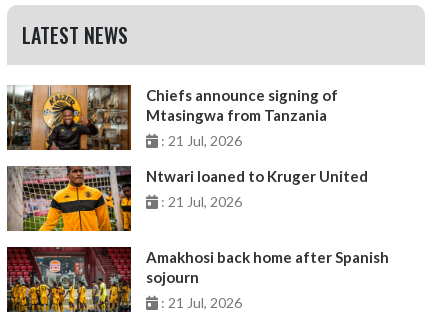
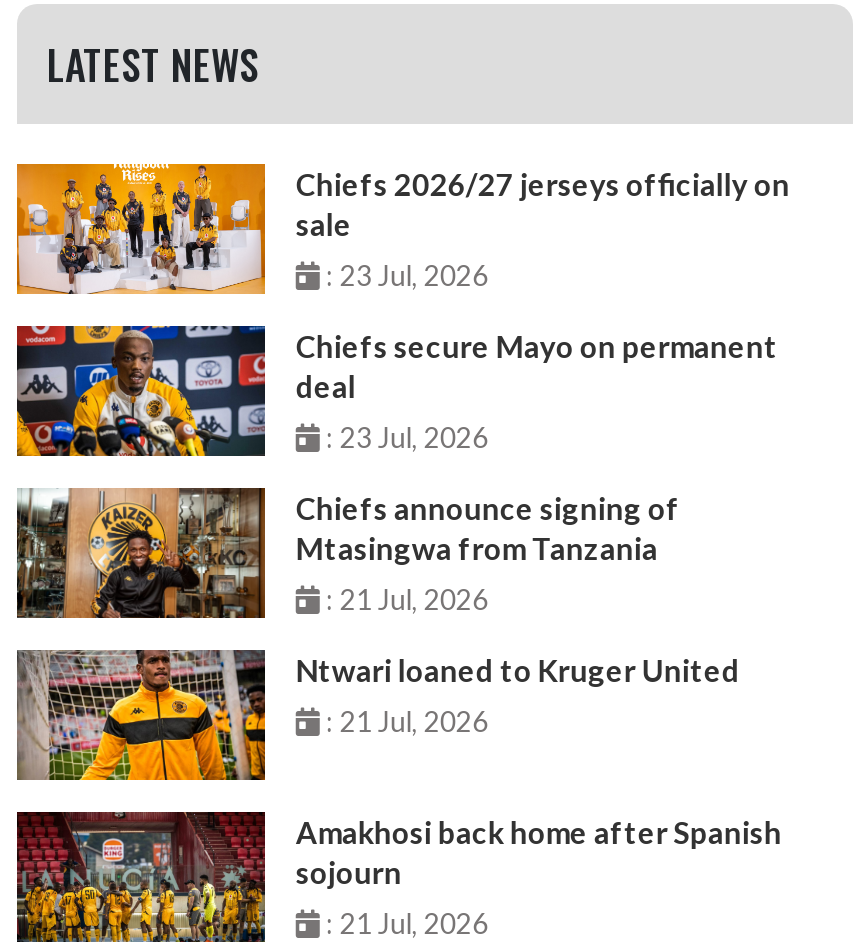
none -> [15,162,790,454] [image] | Chiefs 2026/27 jerseys officially on | sale | : 23 Jul, 2026 | Chiefs secure Mayo on permanent | deal | : 23 Jul, 2026
none -> [15,324,267,458] [image]

